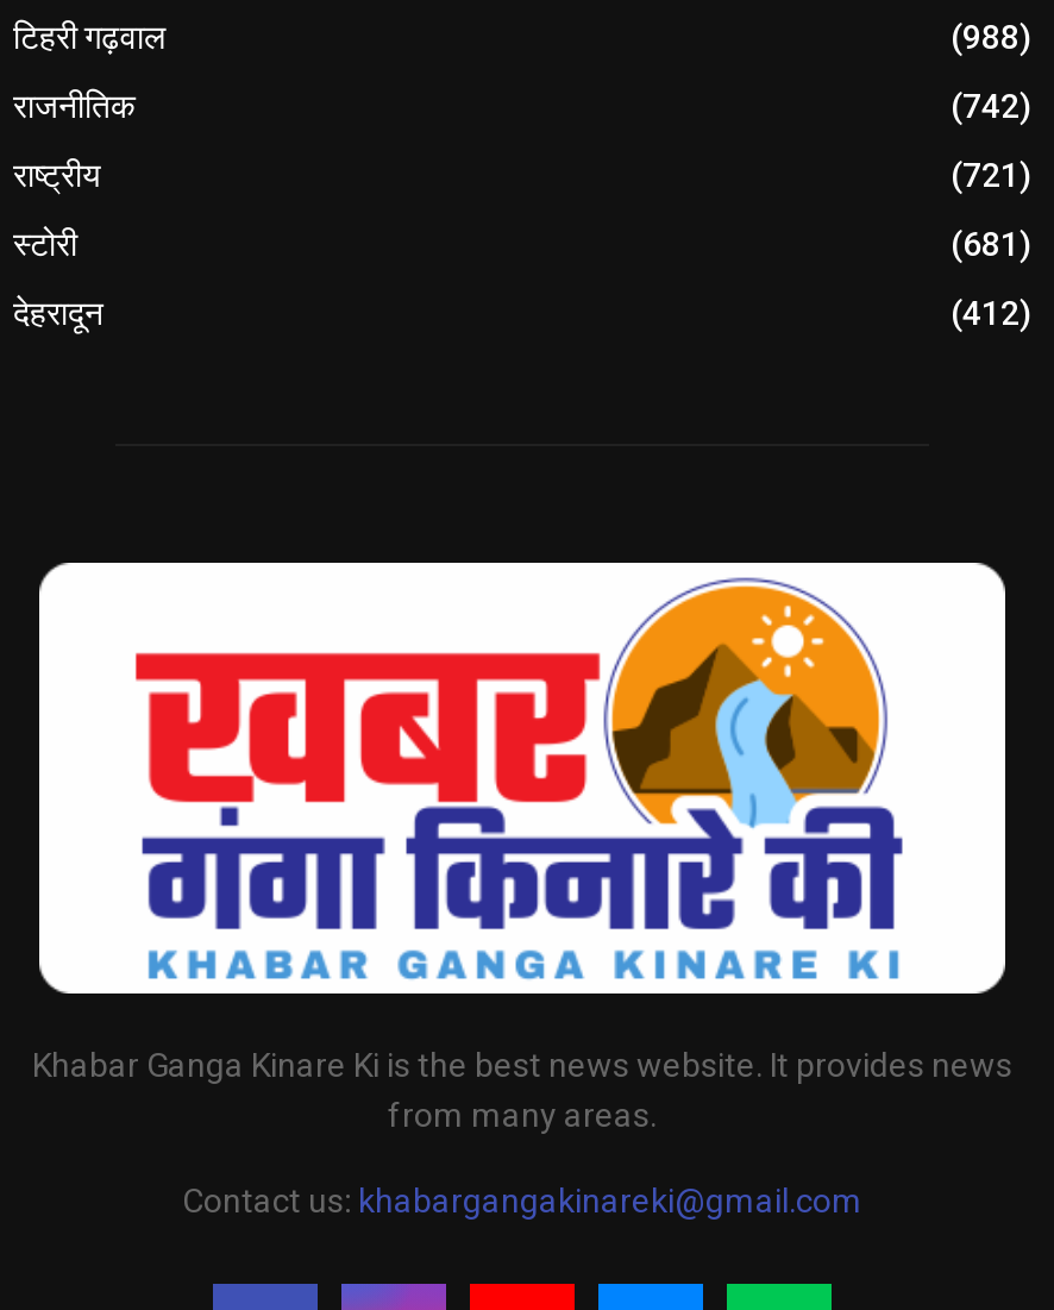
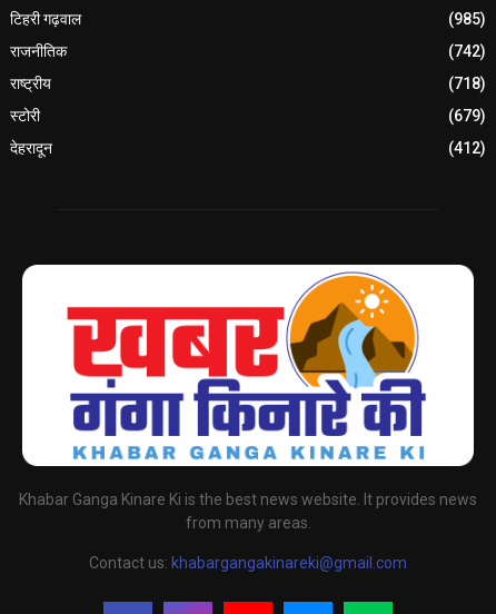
[951,19,1031,57] (988) -> [448,10,486,28] (985)
[951,157,1031,195] (721) -> [448,75,486,93] (718)
[951,226,1031,264] (681) -> [448,107,486,125] (679)

